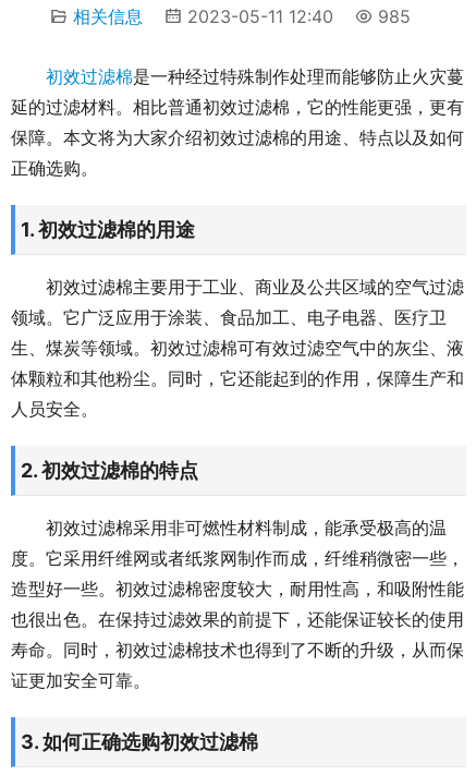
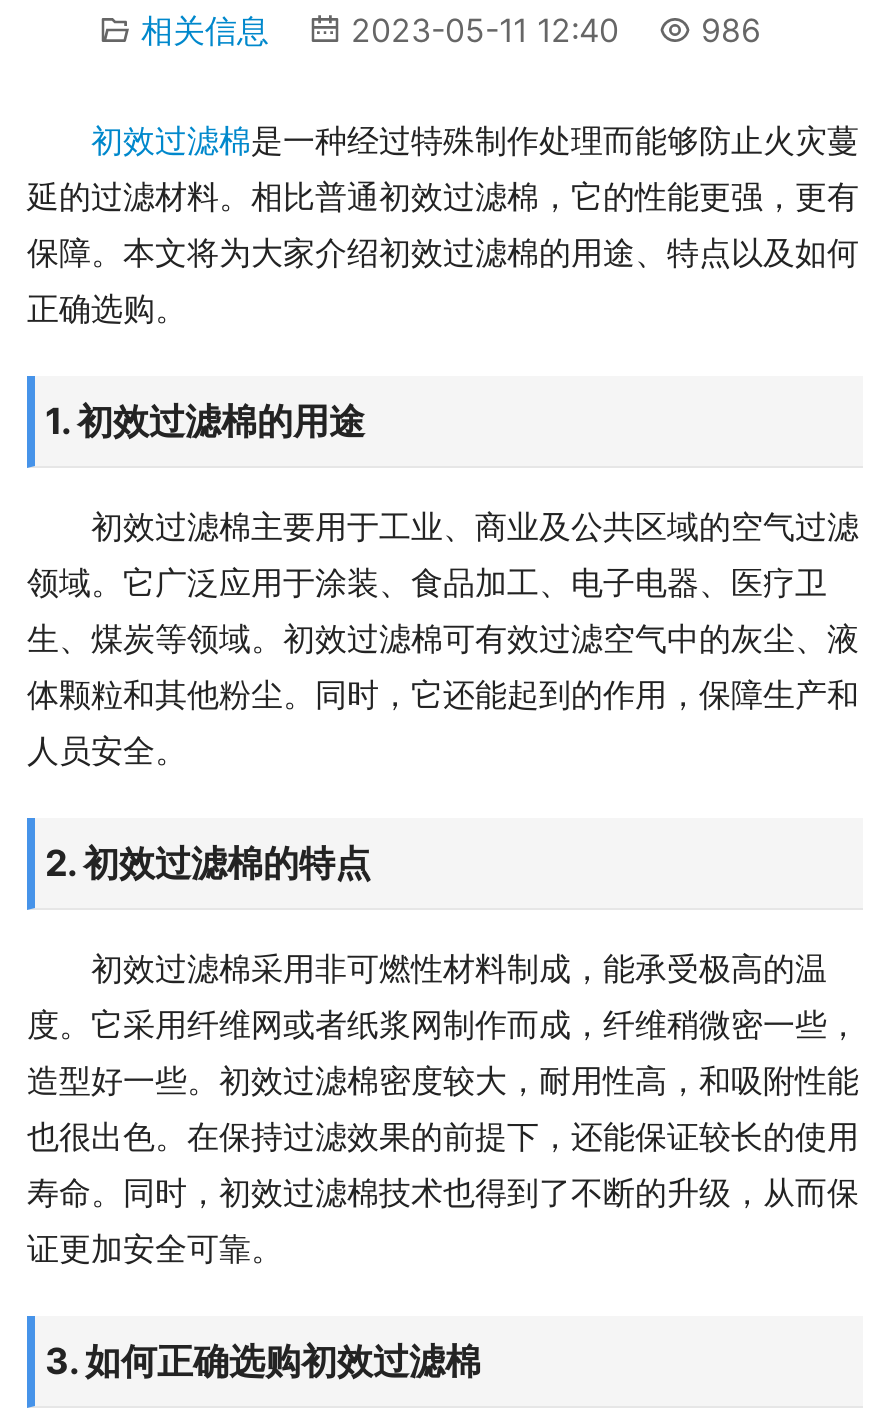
[73,5,411,27] 相关信息 2023-05-11 12:40 985 -> [141,10,761,50] 相关信息 2023-05-11 12:40 986

